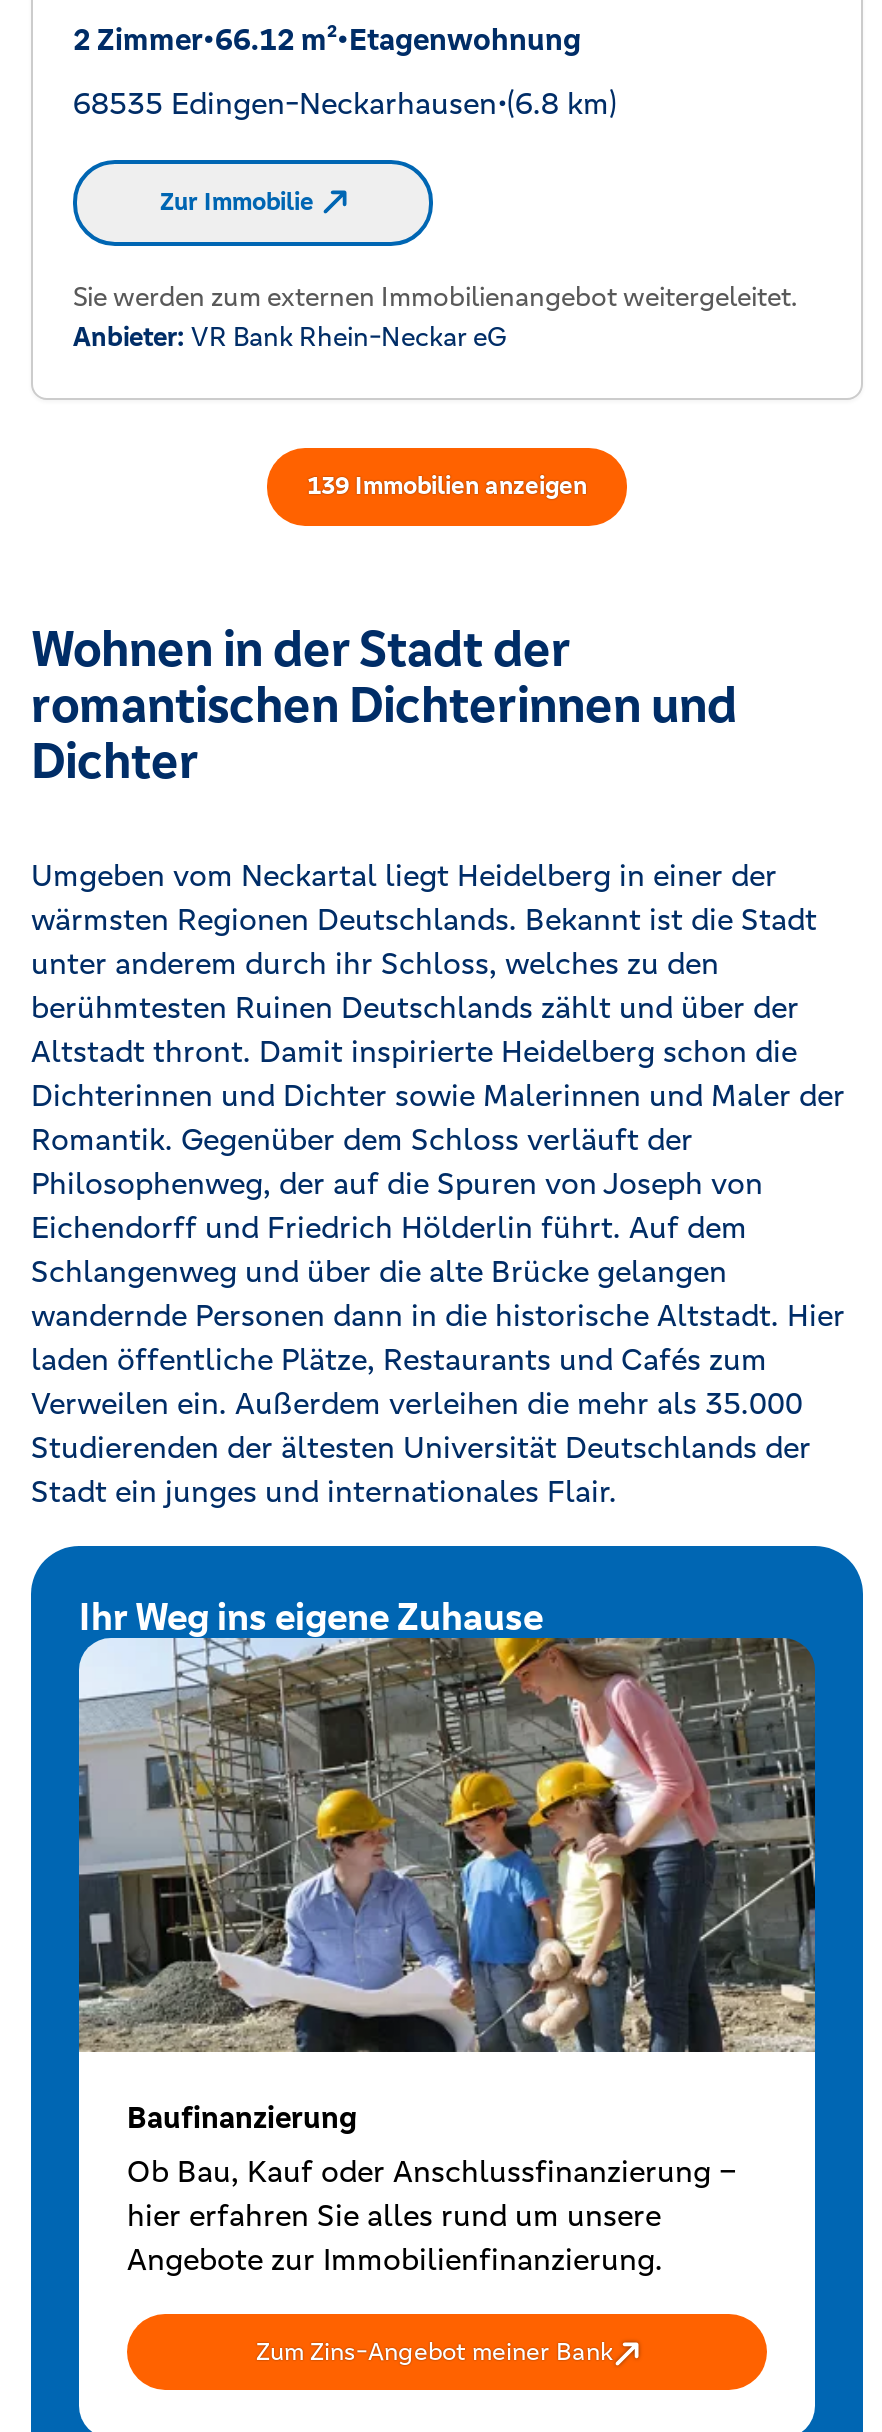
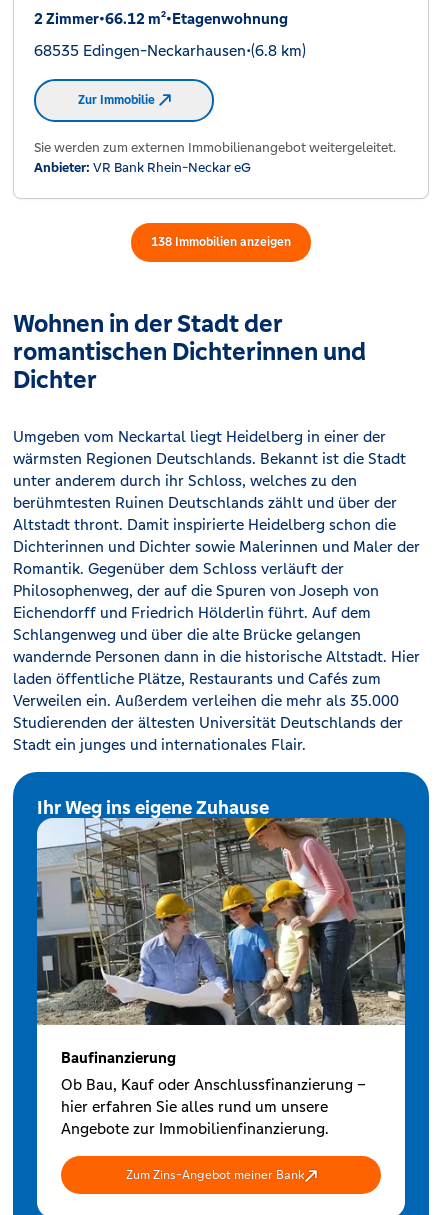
[307,470,587,502] 139 Immobilien anzeigen -> [151,234,291,250] 138 Immobilien anzeigen

